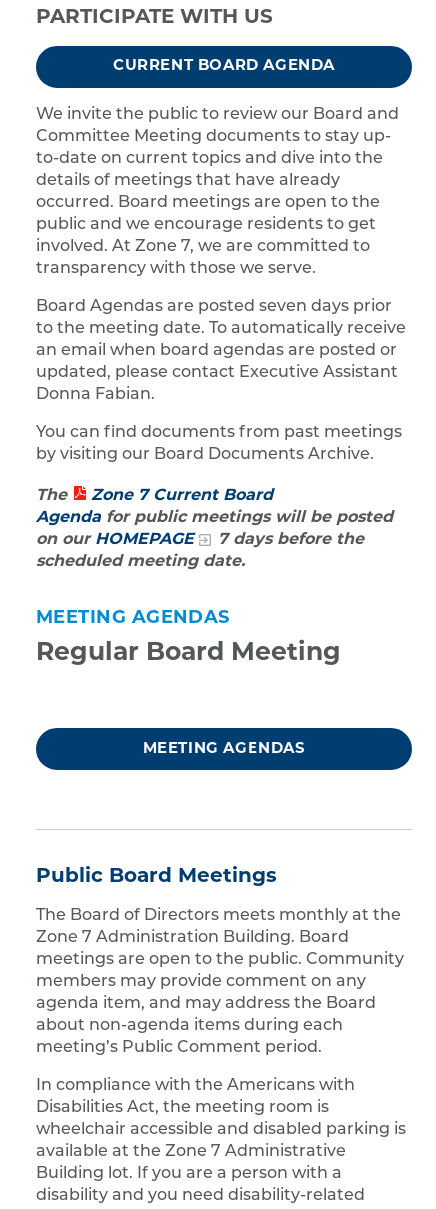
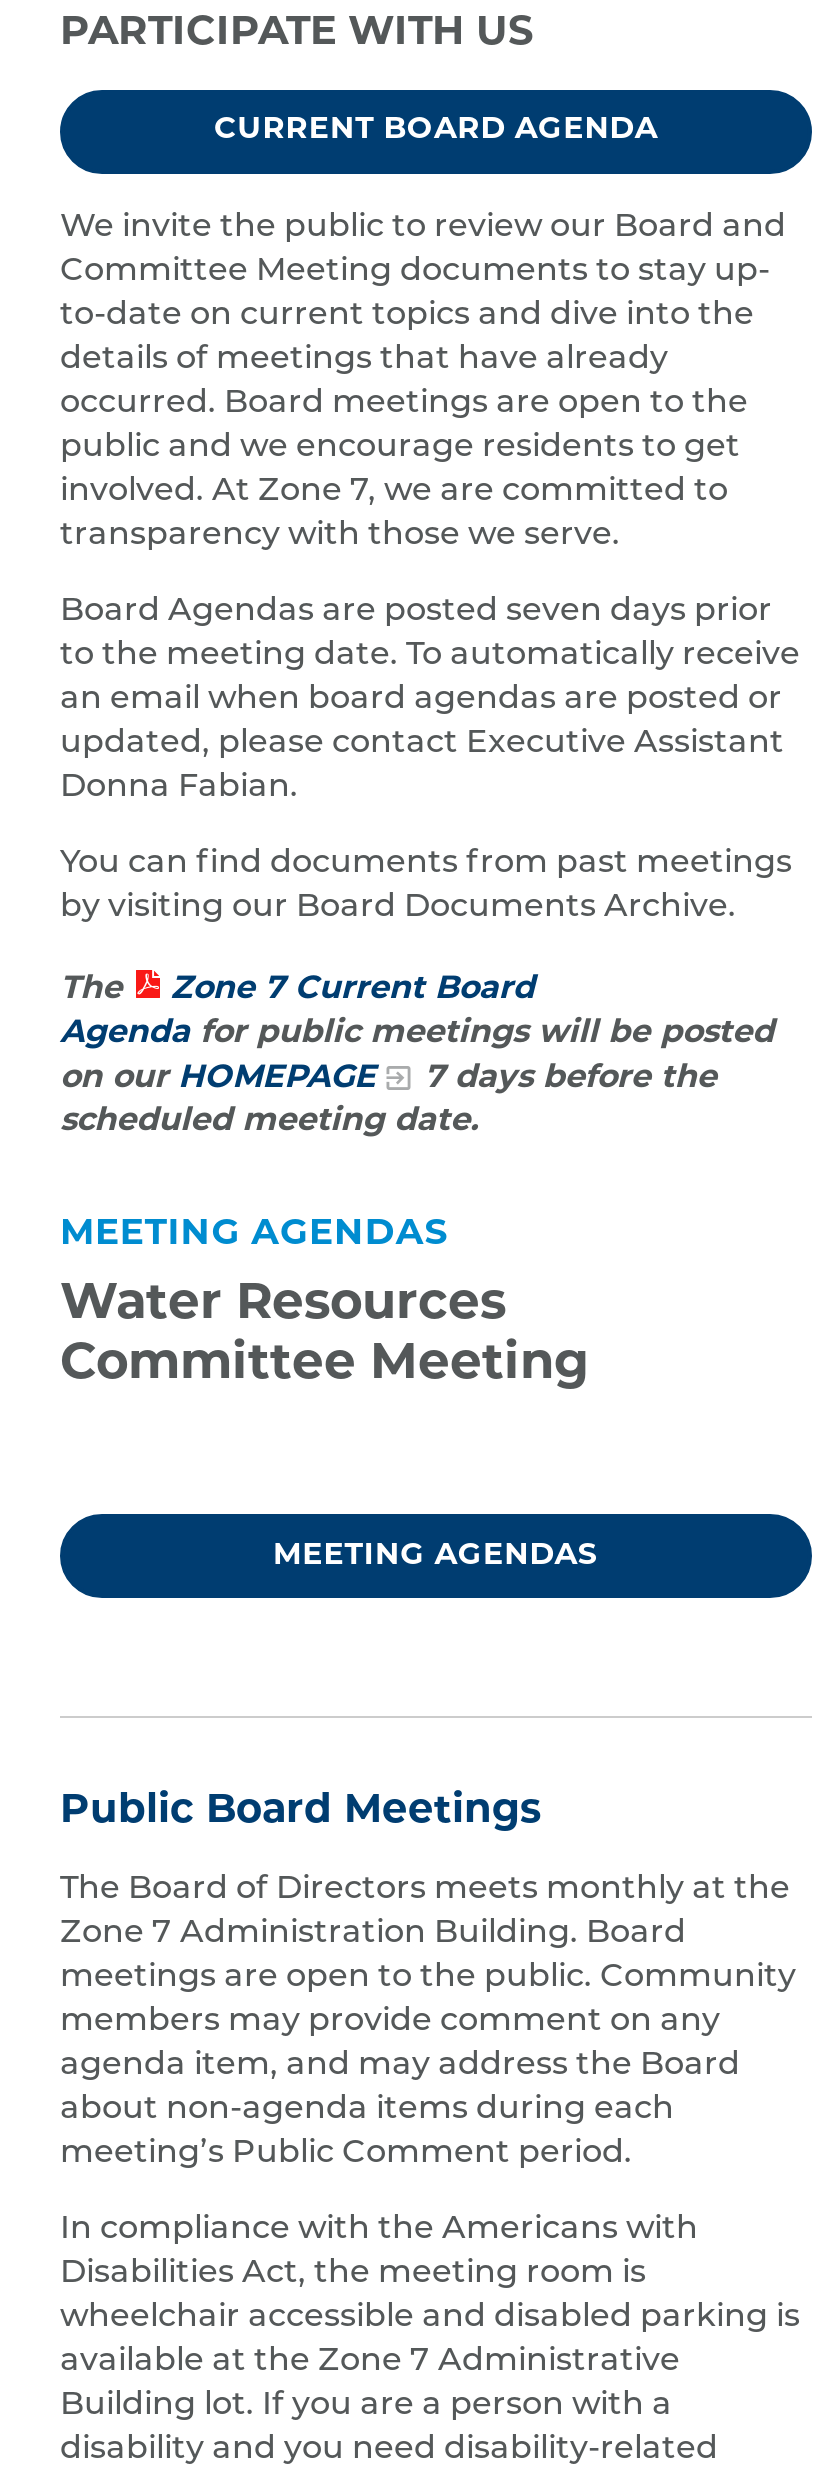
[36,641,341,666] Regular Board Meeting -> [60,1280,590,1390] Water Resources | Committee Meeting

